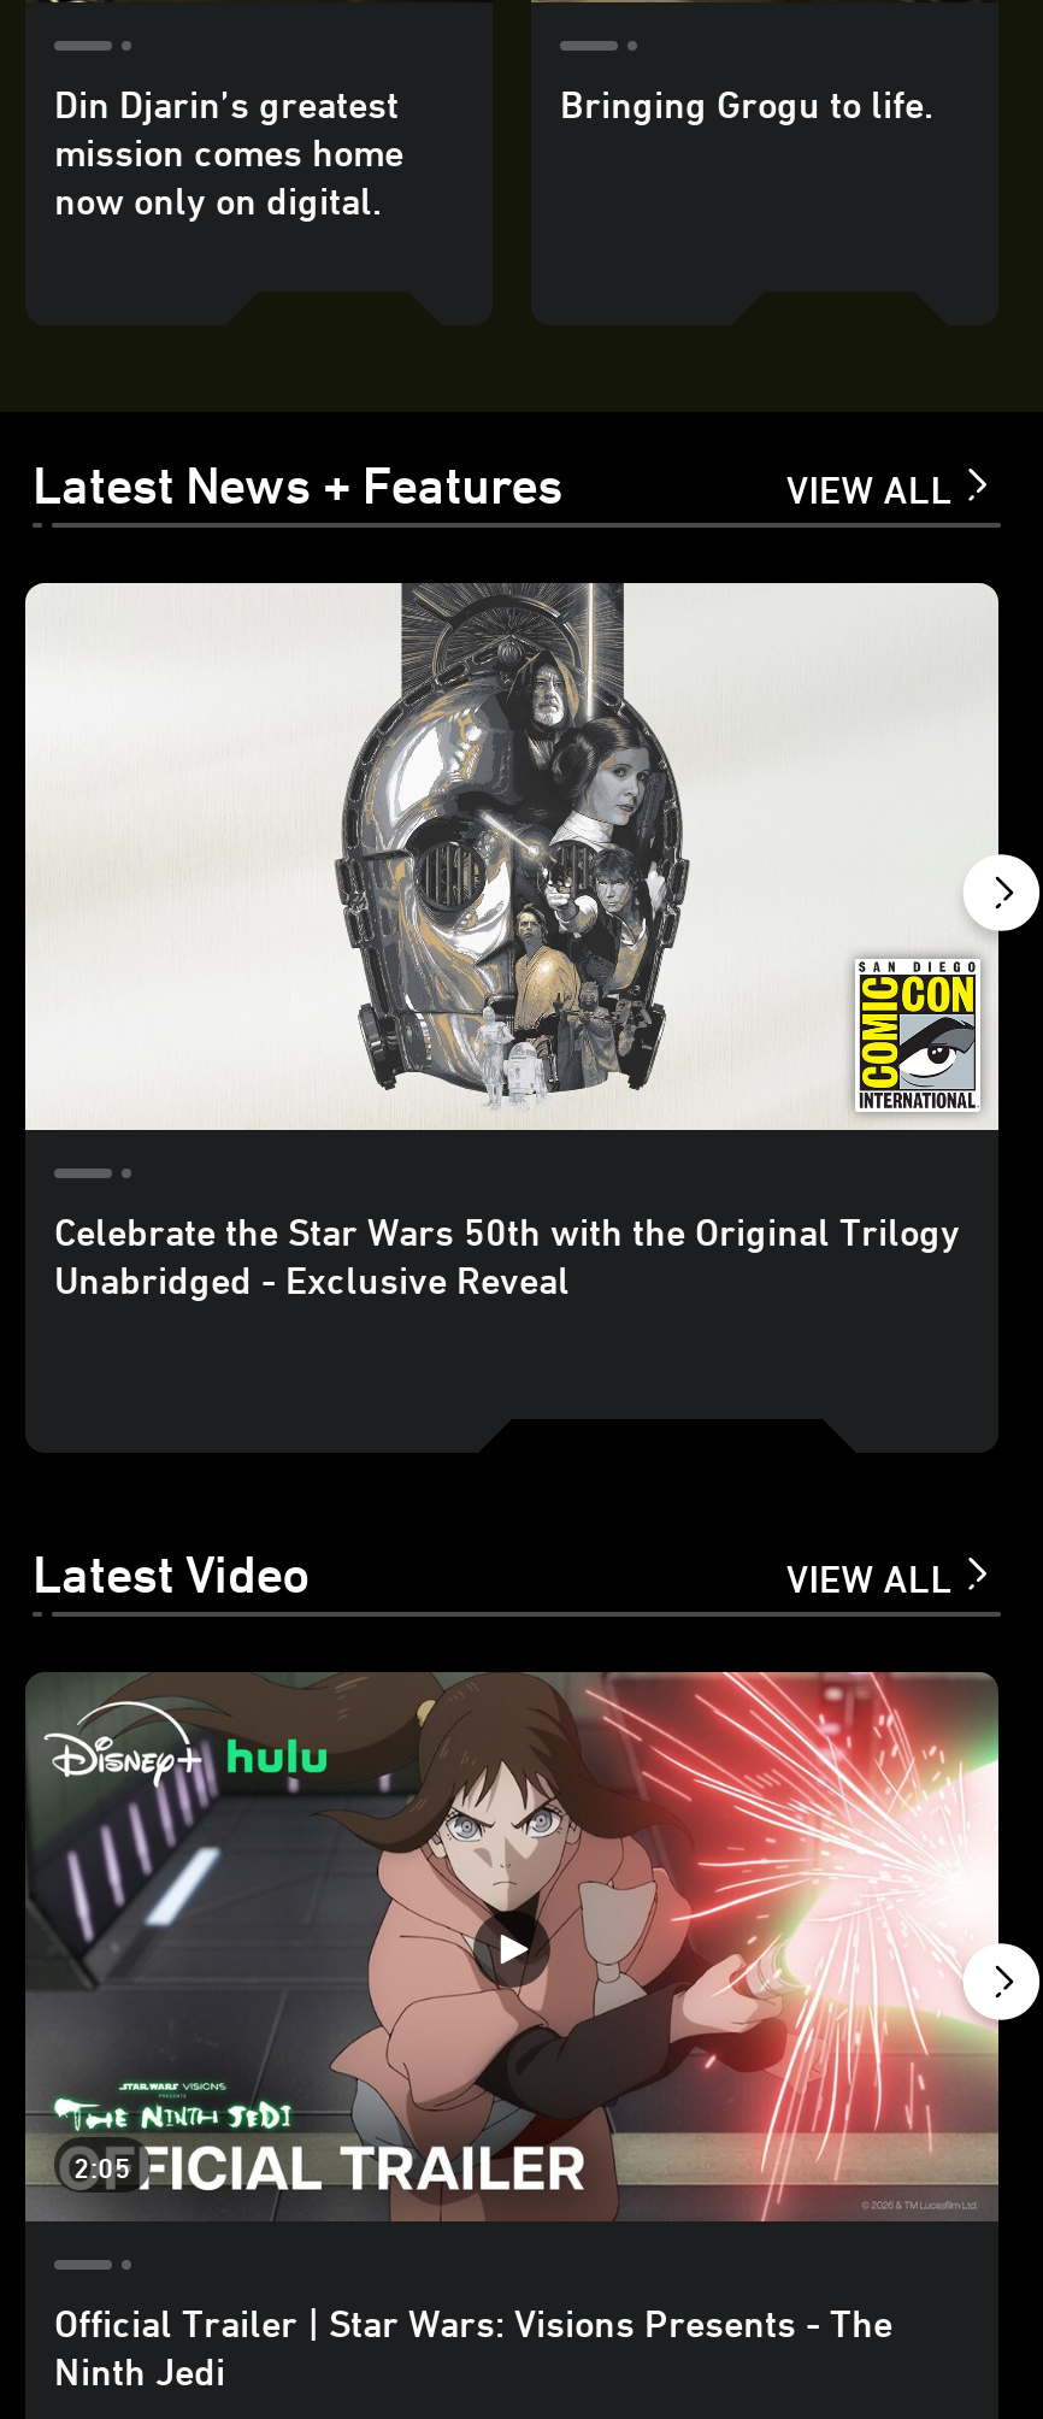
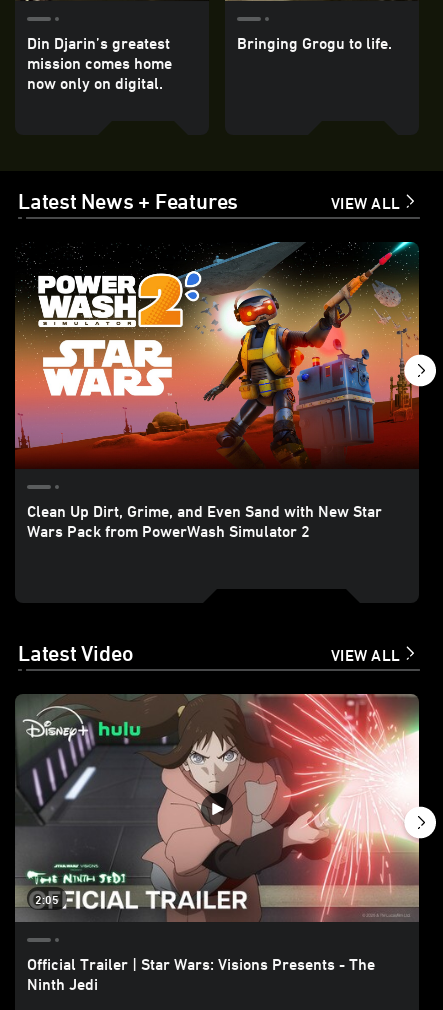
[23,581,1001,1302] [image] | Celebrate the Star Wars 50th with the Original Trilogy | Unabridged - Exclusive Reveal -> [14,241,420,540] [image] | Clean Up Dirt, Grime, and Even Sand with New Star | Wars Pack from PowerWash Simulator 2

